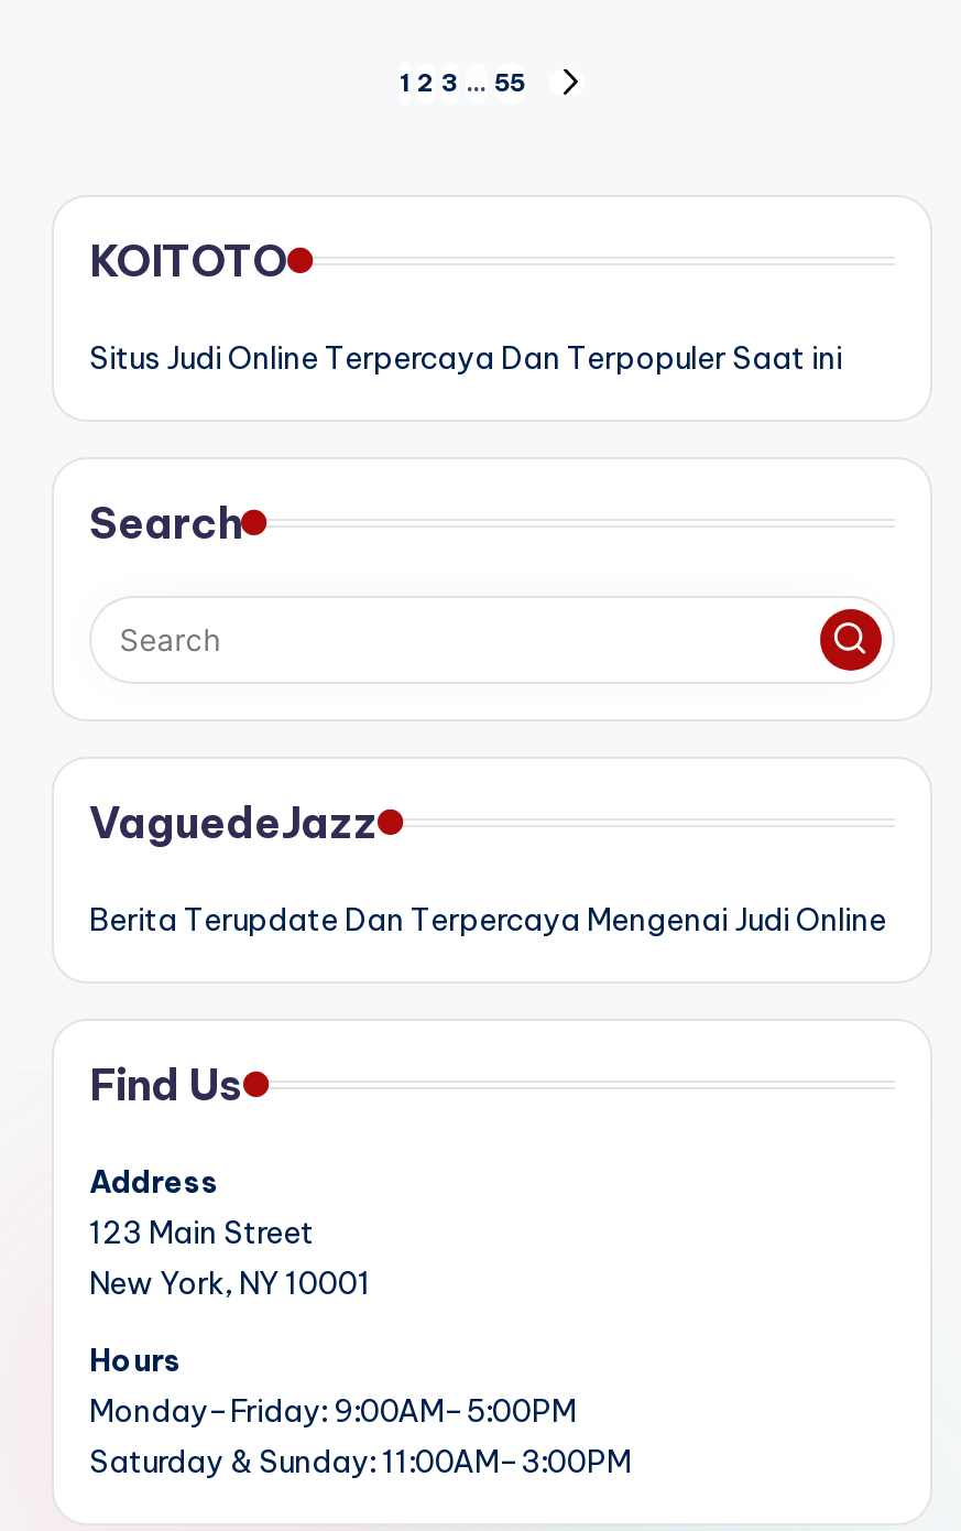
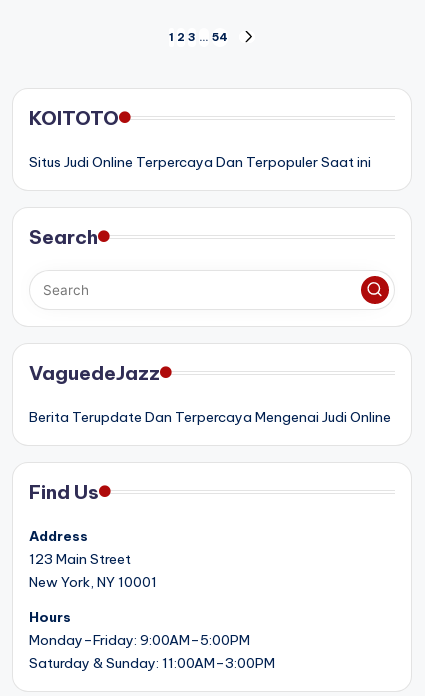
[400,66,525,97] 1 2 3 … 55 -> [169,30,228,44] 1 2 3 … 54

